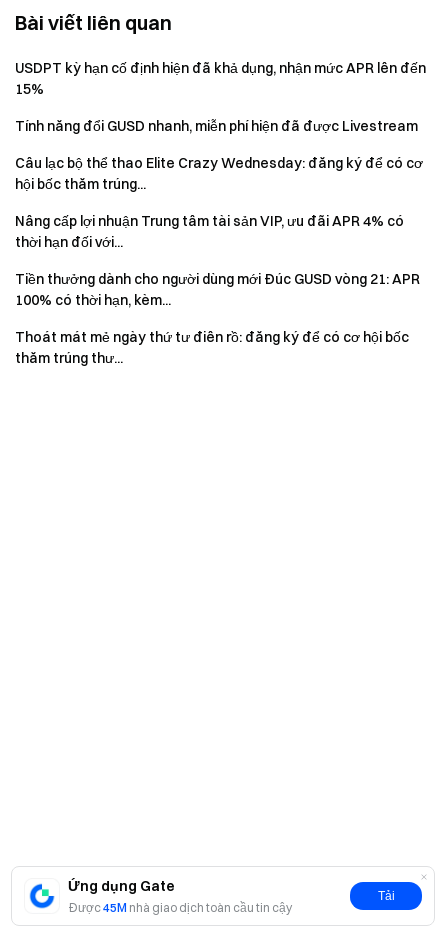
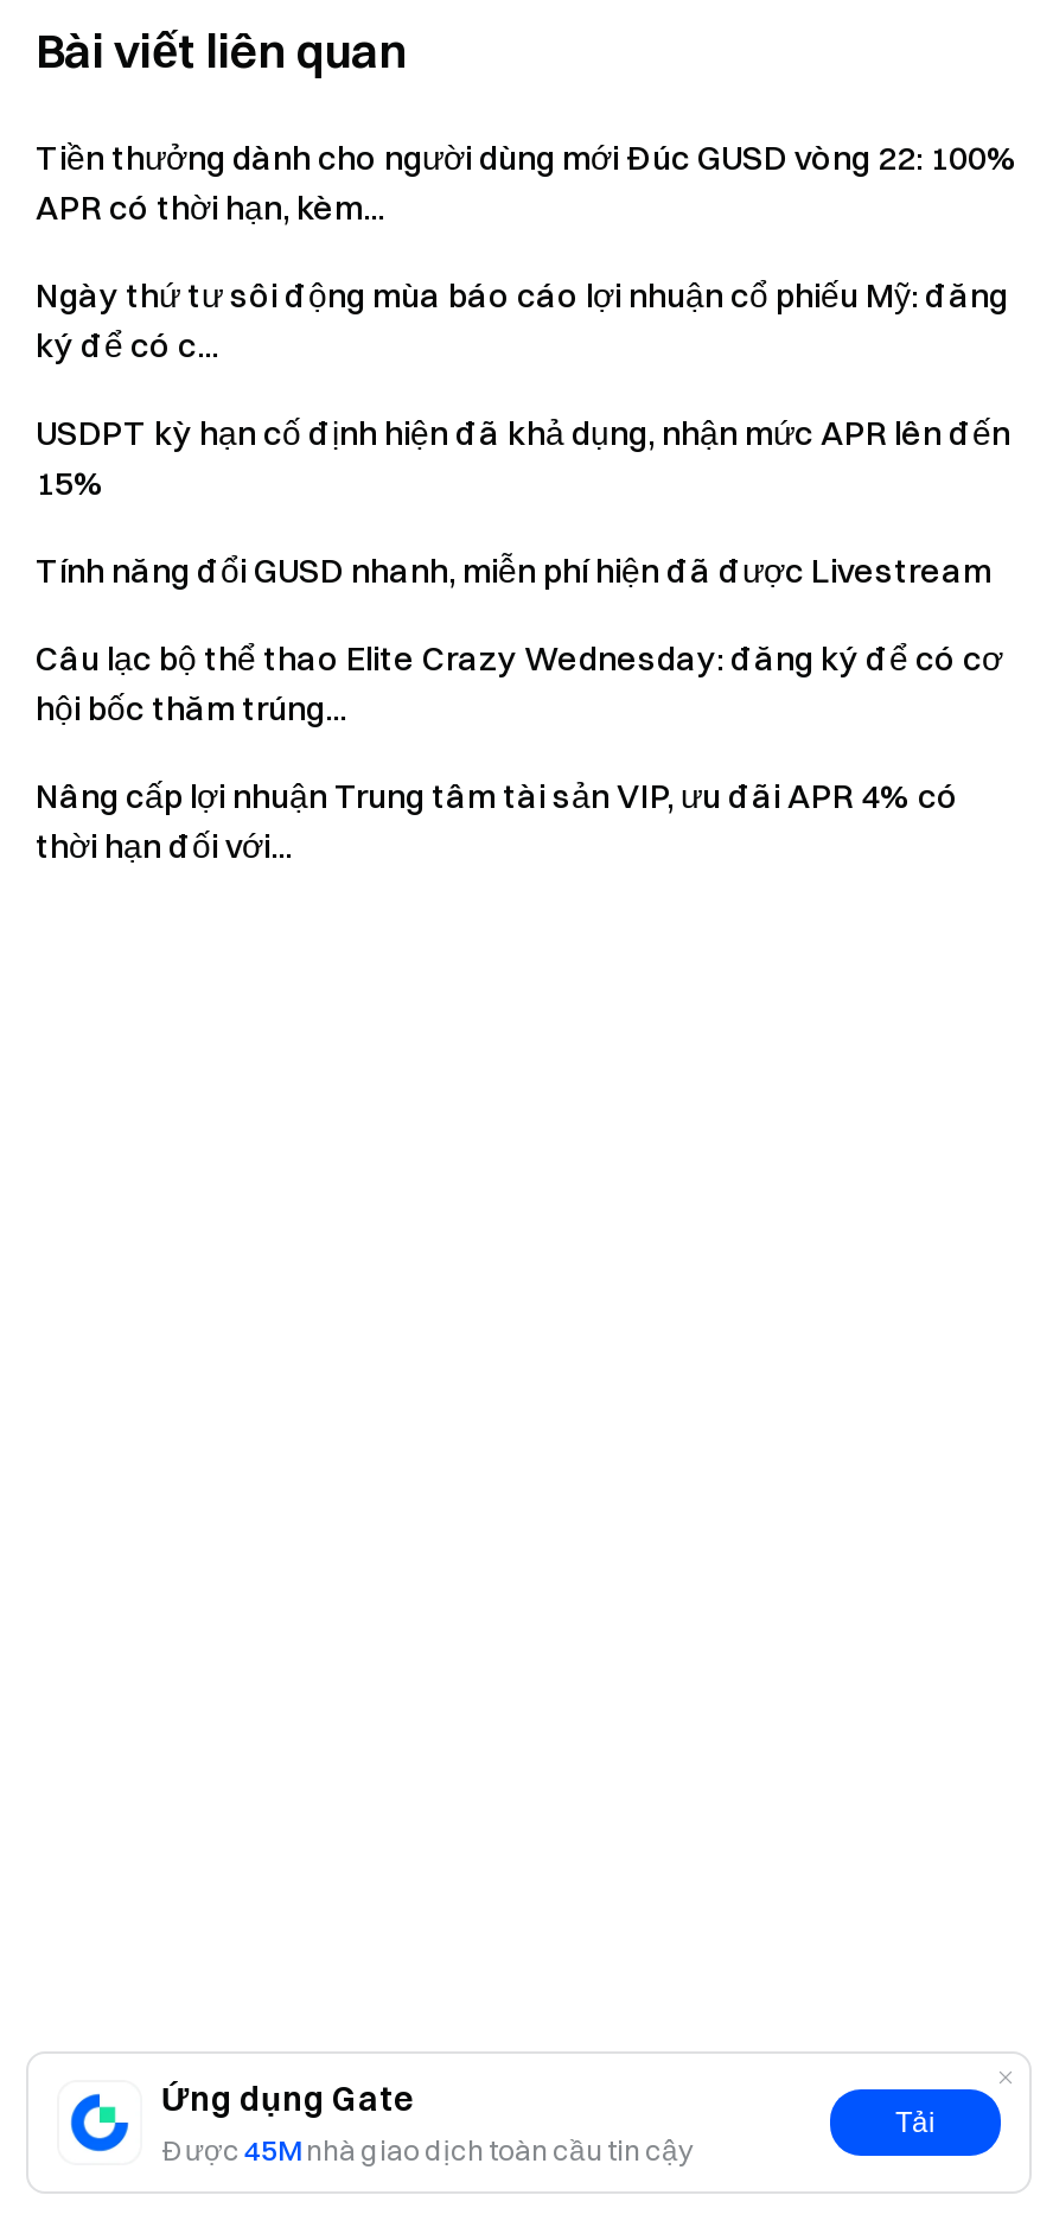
none -> [36,137,1017,368] Tiền thưởng dành cho người dùng mới Đúc GUSD vòng 22: 100% | APR có thời hạn, kèm... | Ngày thứ tư sôi động mùa báo cáo lợi nhuận cổ phiếu Mỹ: đăng | ký để có c...
moved [15,59,426,251] -> [36,413,1010,868]: USDPT kỳ hạn cố định hiện đã khả dụng, nhận mức APR lên đến | 15% | Tính năng đổi GUSD nhanh, miễn phí hiện đã được Livestream | Câu lạc bộ thể thao Elite Crazy Wednesday: đăng ký để có cơ | hội bốc thăm trúng... | Nâng cấp lợi nhuận Trung tâm tài sản VIP, ưu đãi APR 4% có | thời hạn đối với...
[15,270,420,367] Tiền thưởng dành cho người dùng mới Đúc GUSD vòng 21: APR | 100% có thời hạn, kèm... | Thoát mát mẻ ngày thứ tư điên rồ: đăng ký để có cơ hội bốc | thăm trúng thư... -> none

